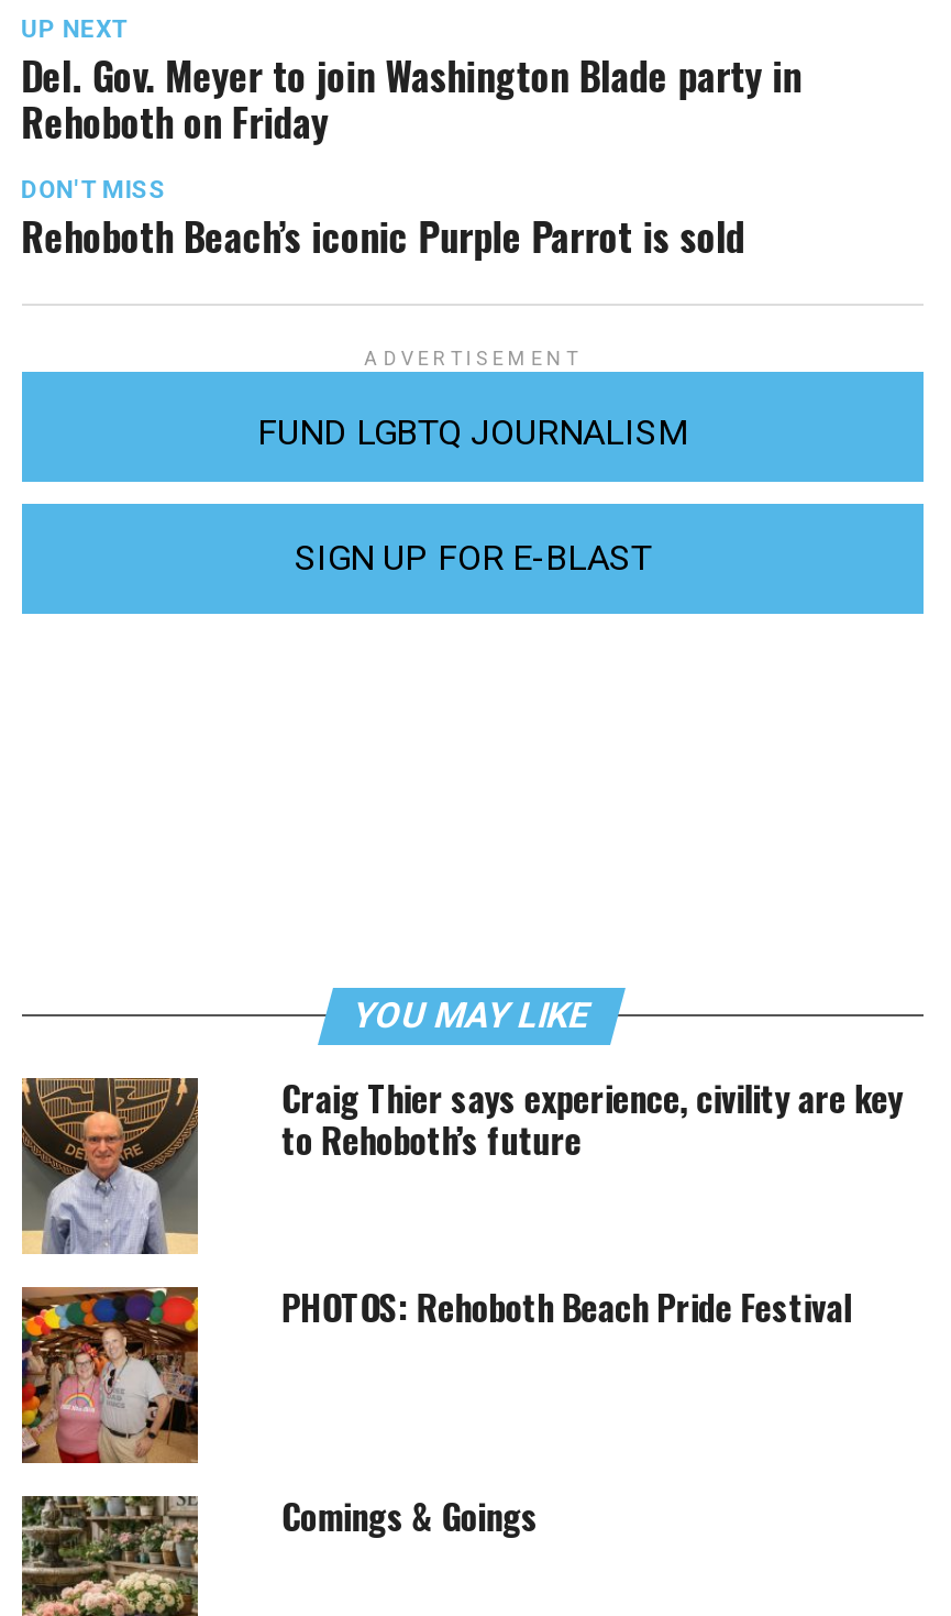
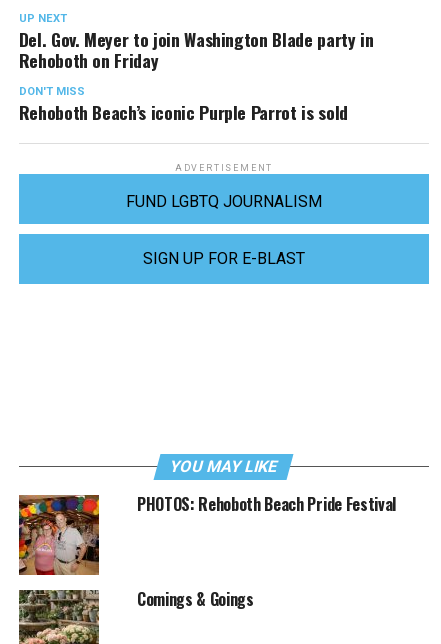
[20,1072,903,1255] [image] | Craig Thier says experience, civility are key | to Rehoboth’s future -> none

